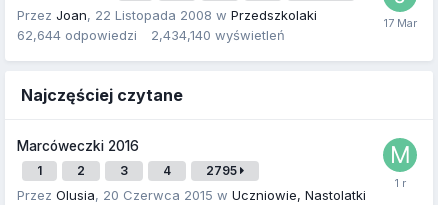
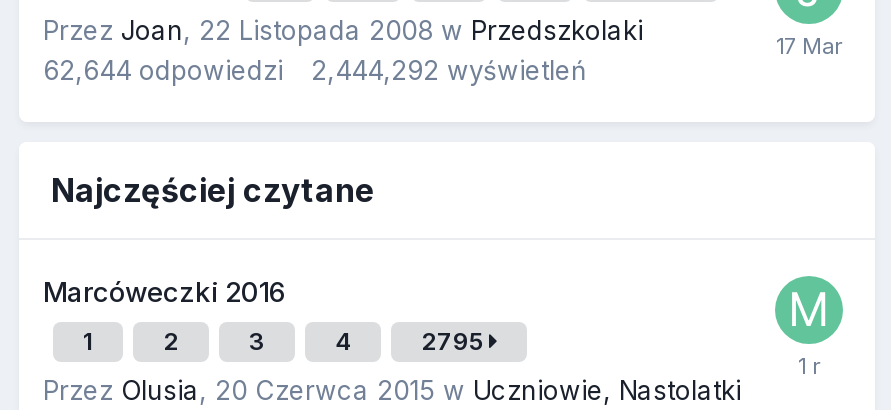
[17,27,285,43] 62,644 odpowiedzi 2,434,140 wyświetleń -> [43,54,587,86] 62,644 odpowiedzi 2,444,292 wyświetleń

